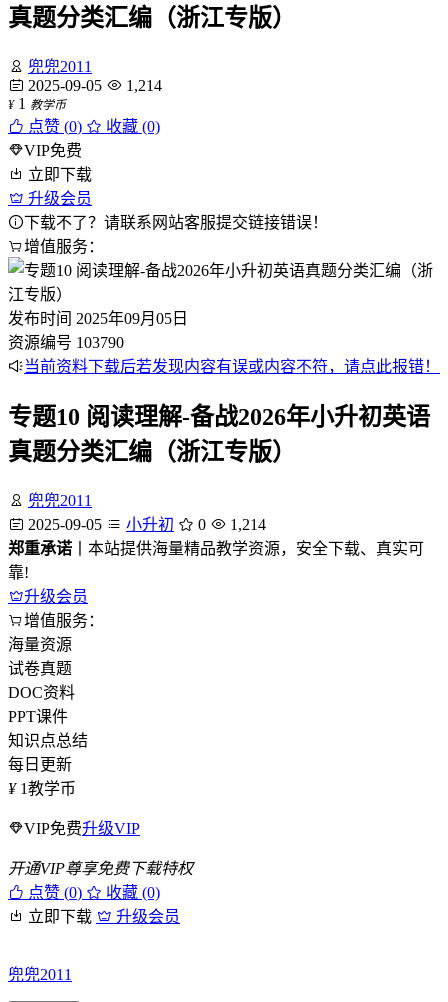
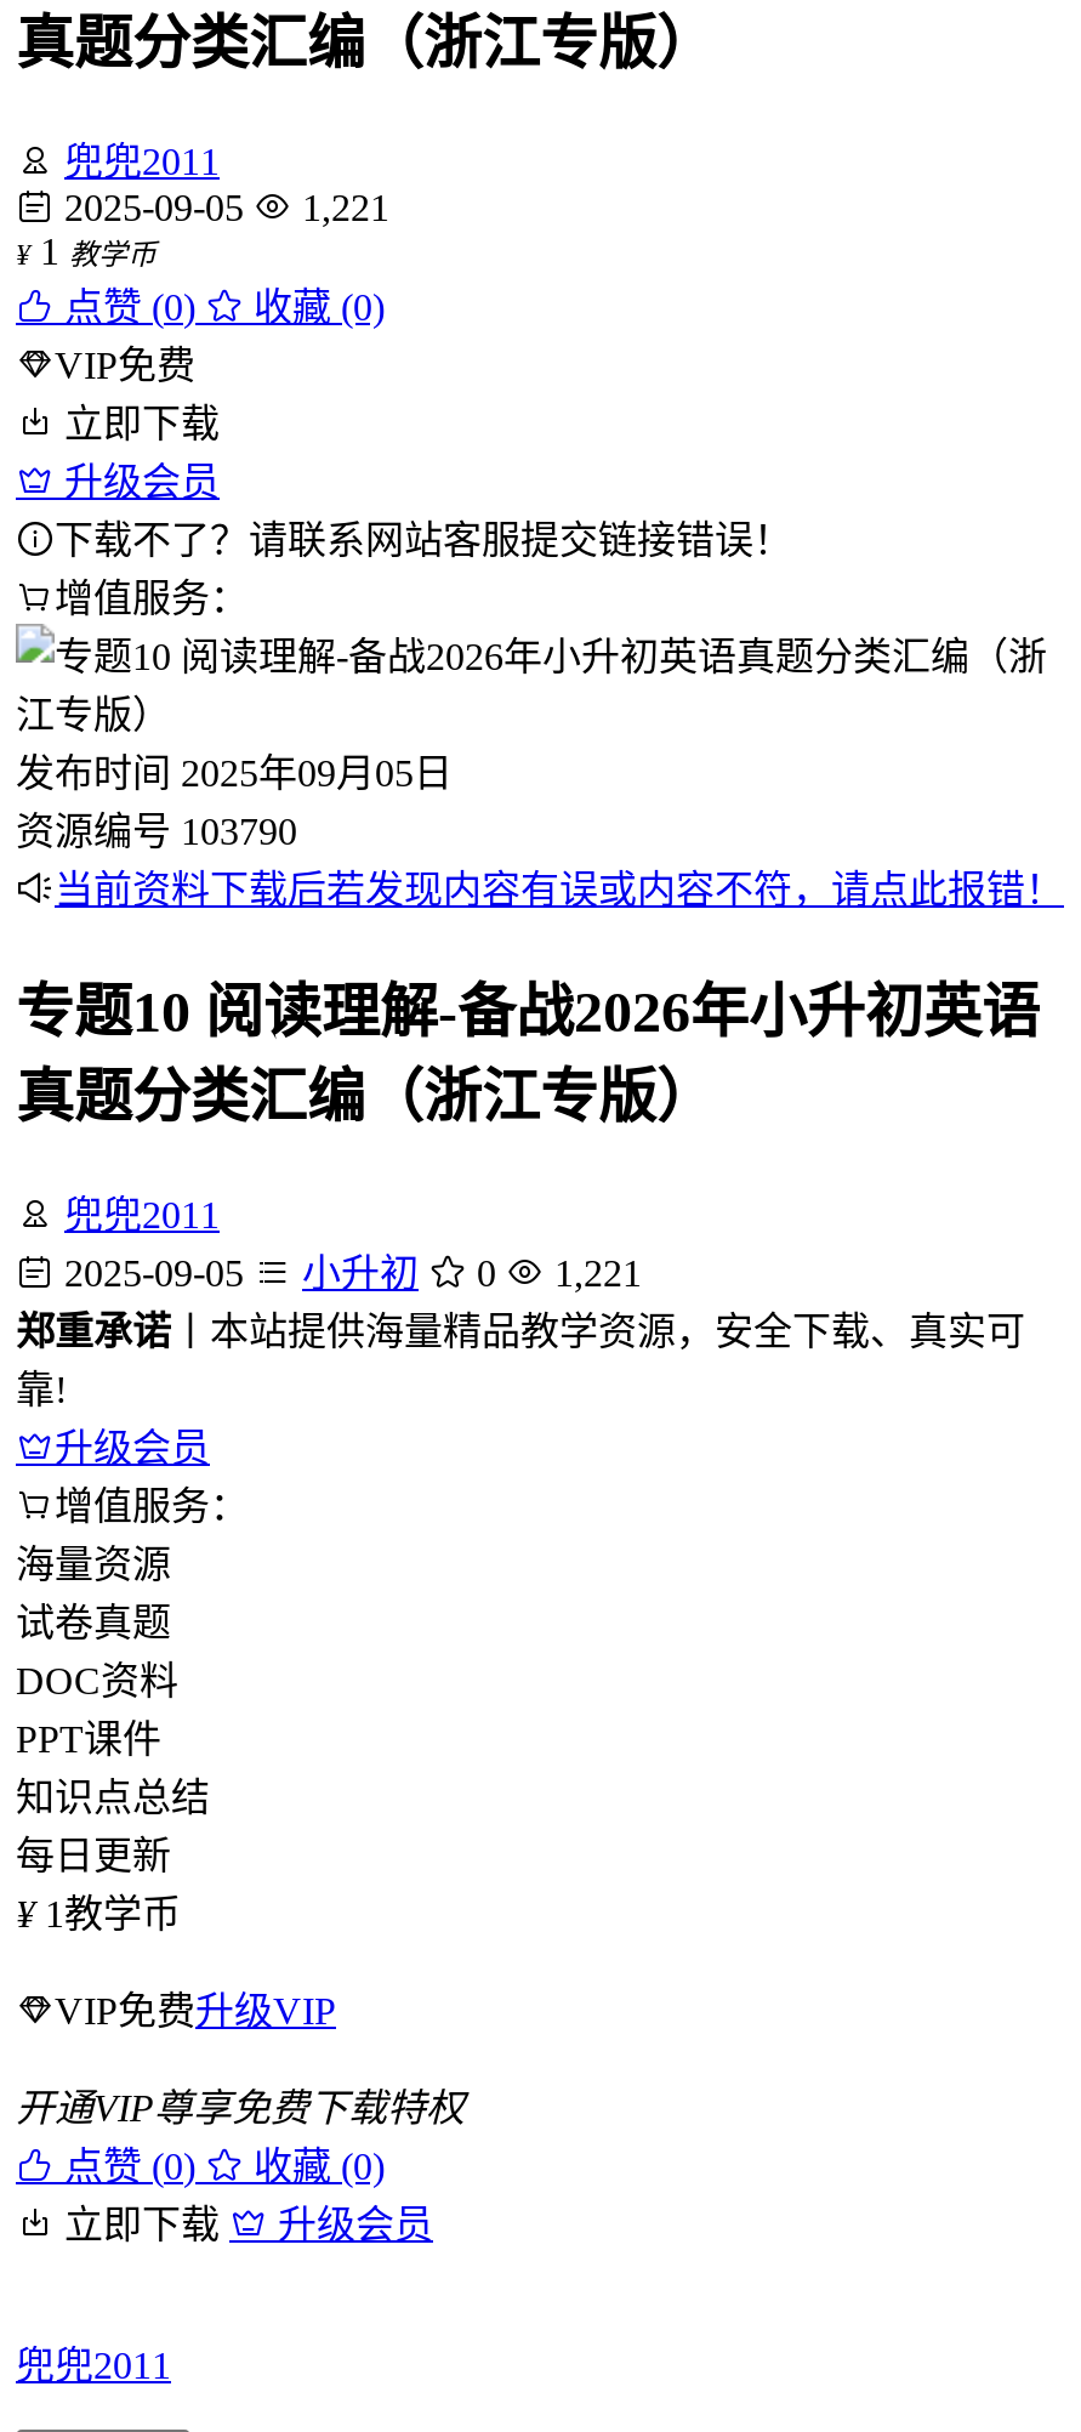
[24,77,162,94] 2025-09-05 1,214 -> [55,187,389,229] 2025-09-05 1,221
[226,516,266,533] 1,214 -> [545,1253,642,1294] 1,221

